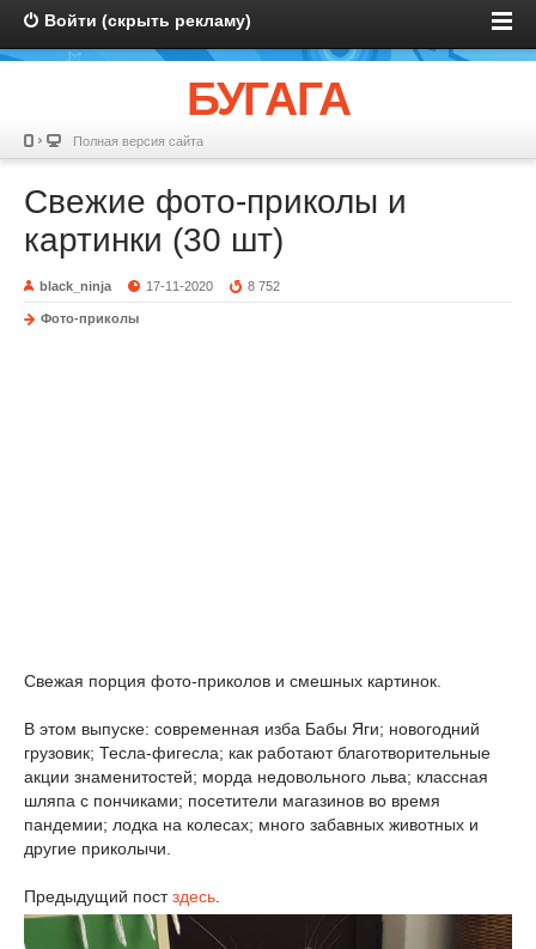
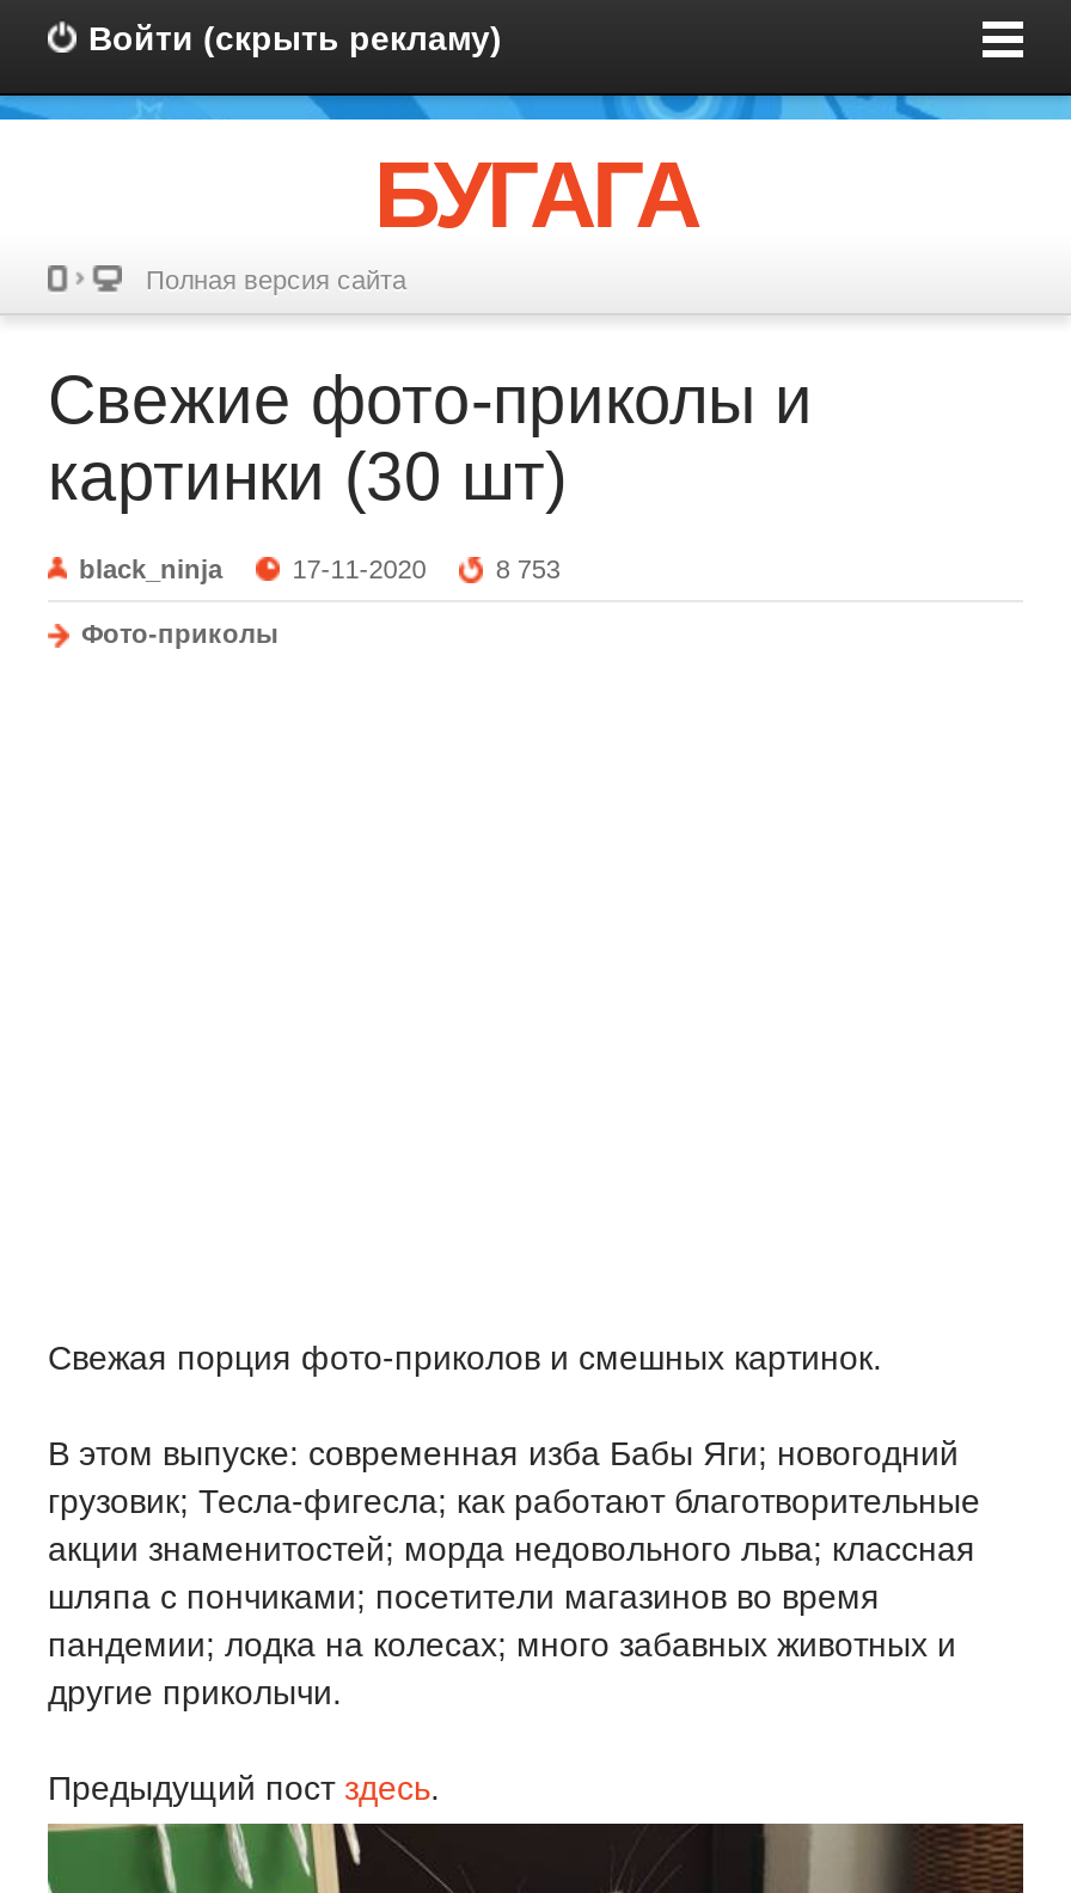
[248,279,280,293] 8 752 -> [496,555,560,583] 8 753

